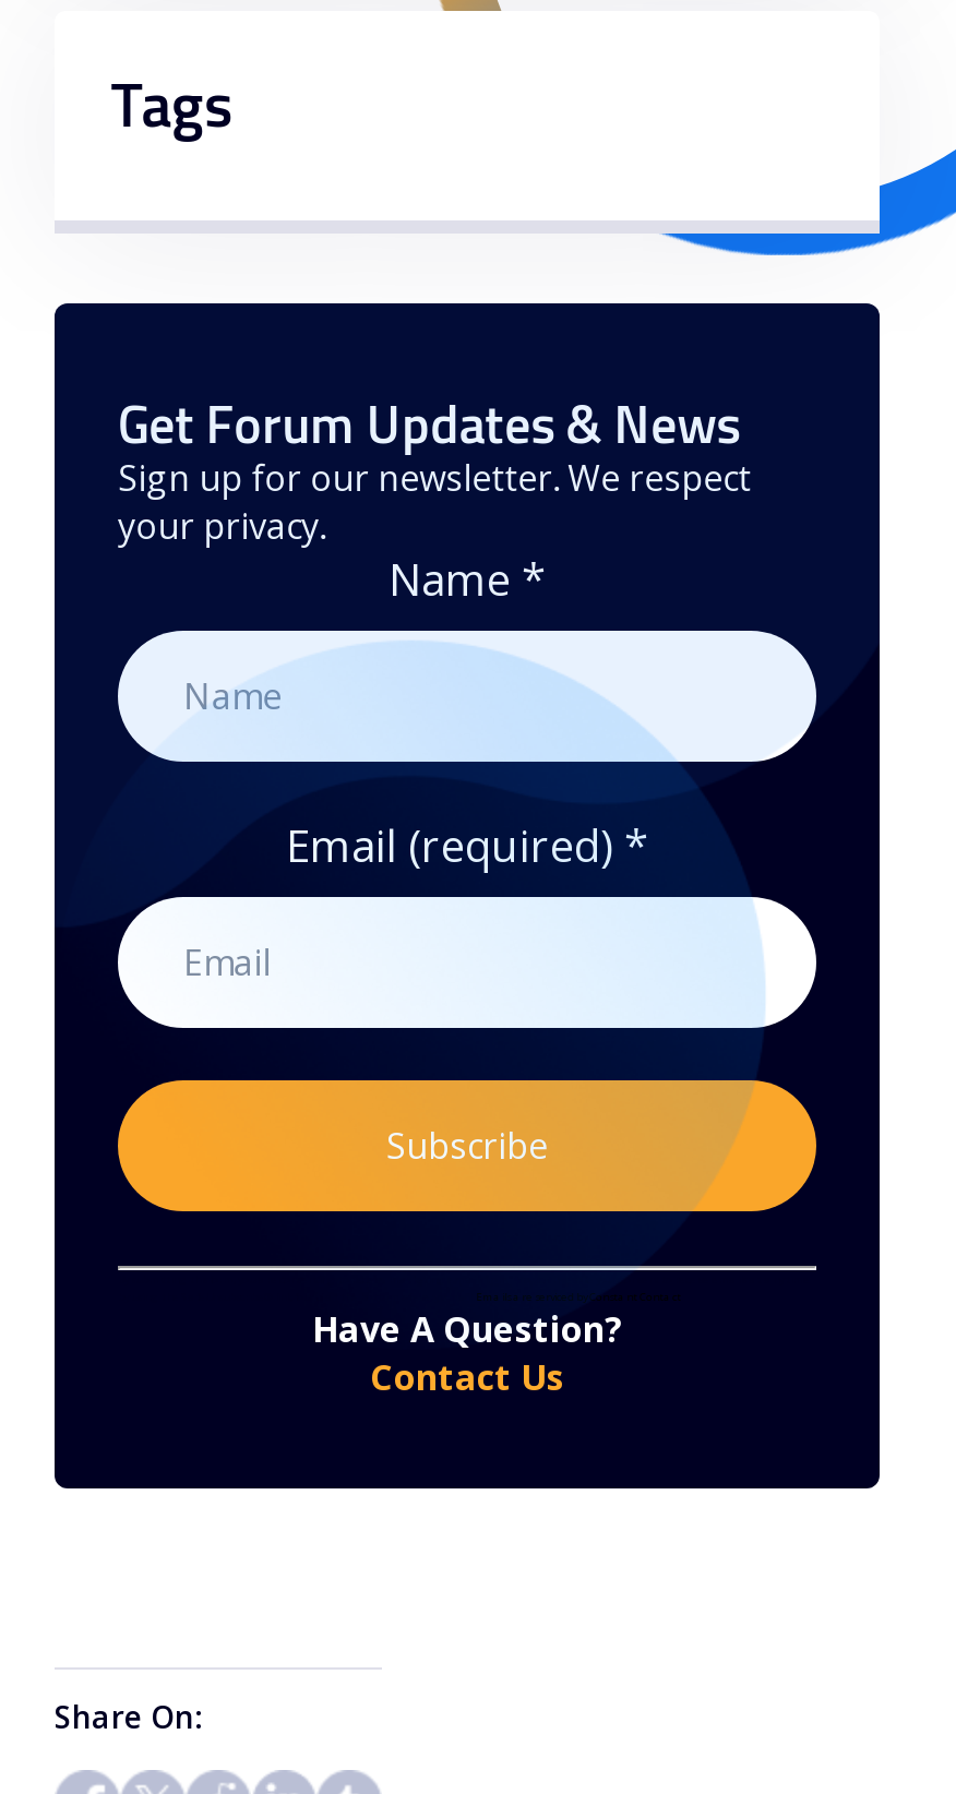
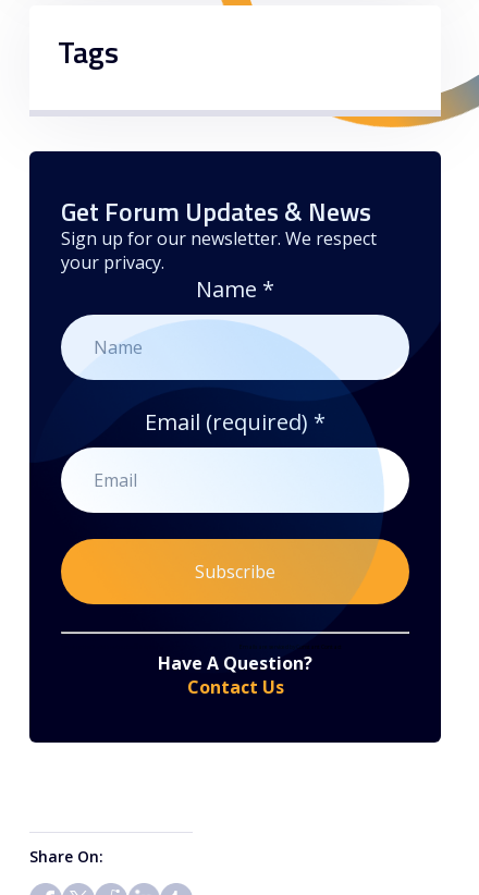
[664,151,949,258] [image] -> [334,75,476,128] [image]

